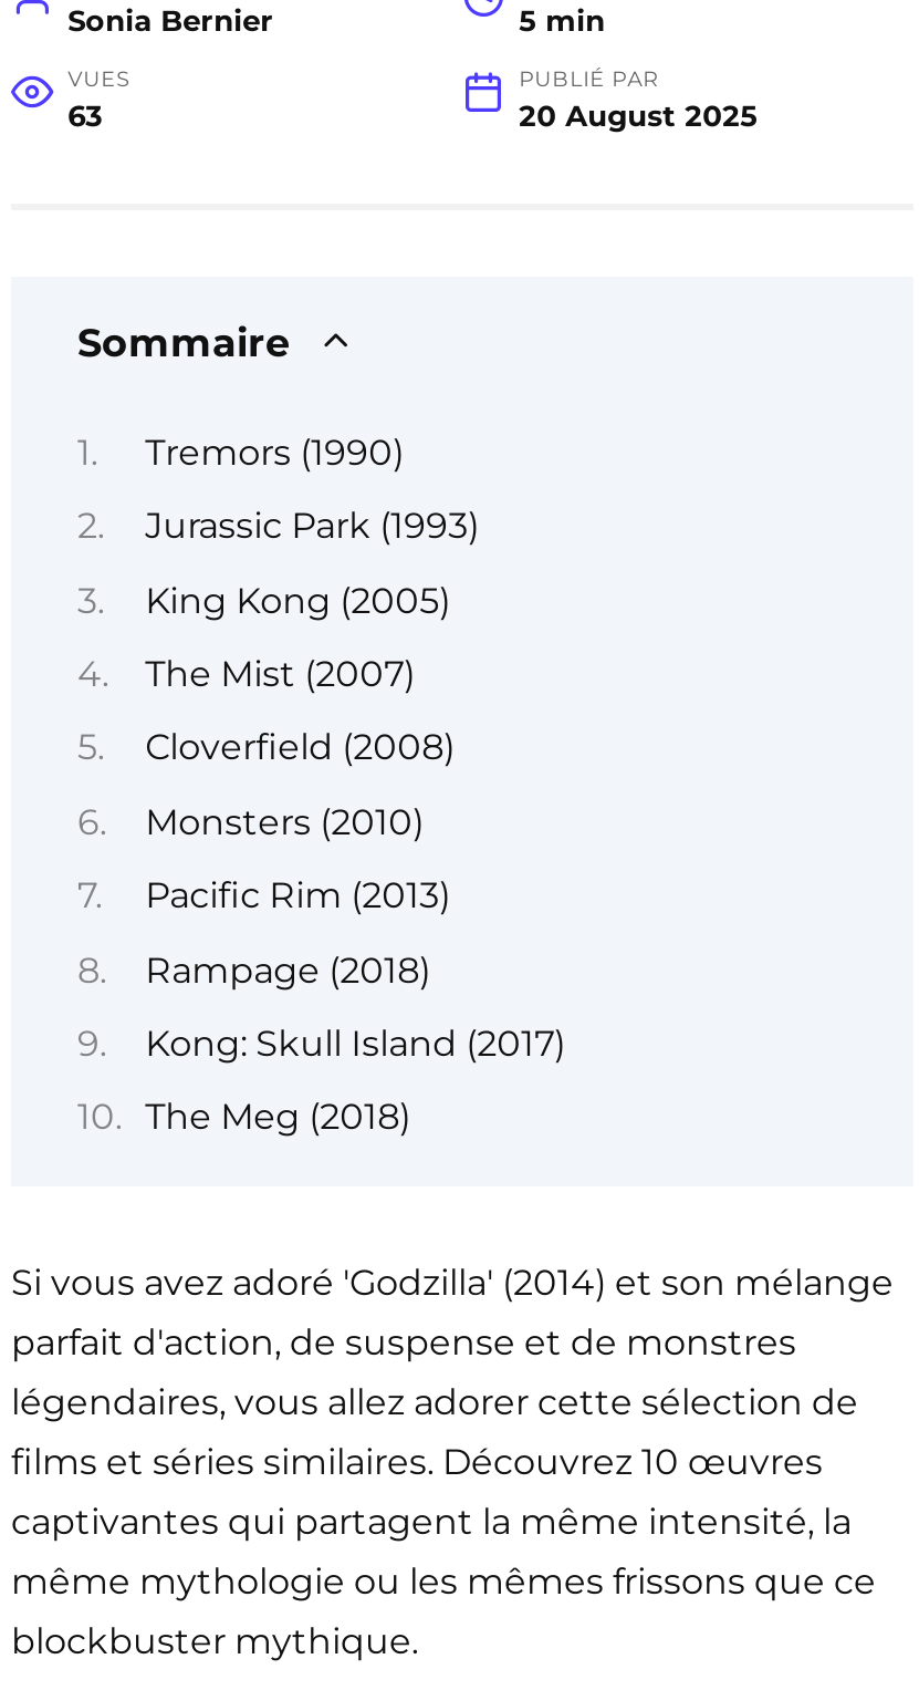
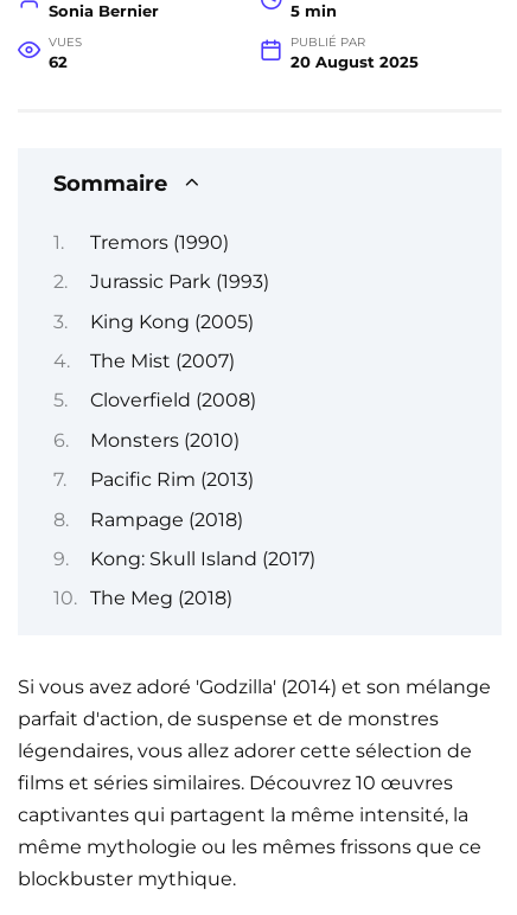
[68,100,103,134] 63 -> [48,54,67,72] 62

